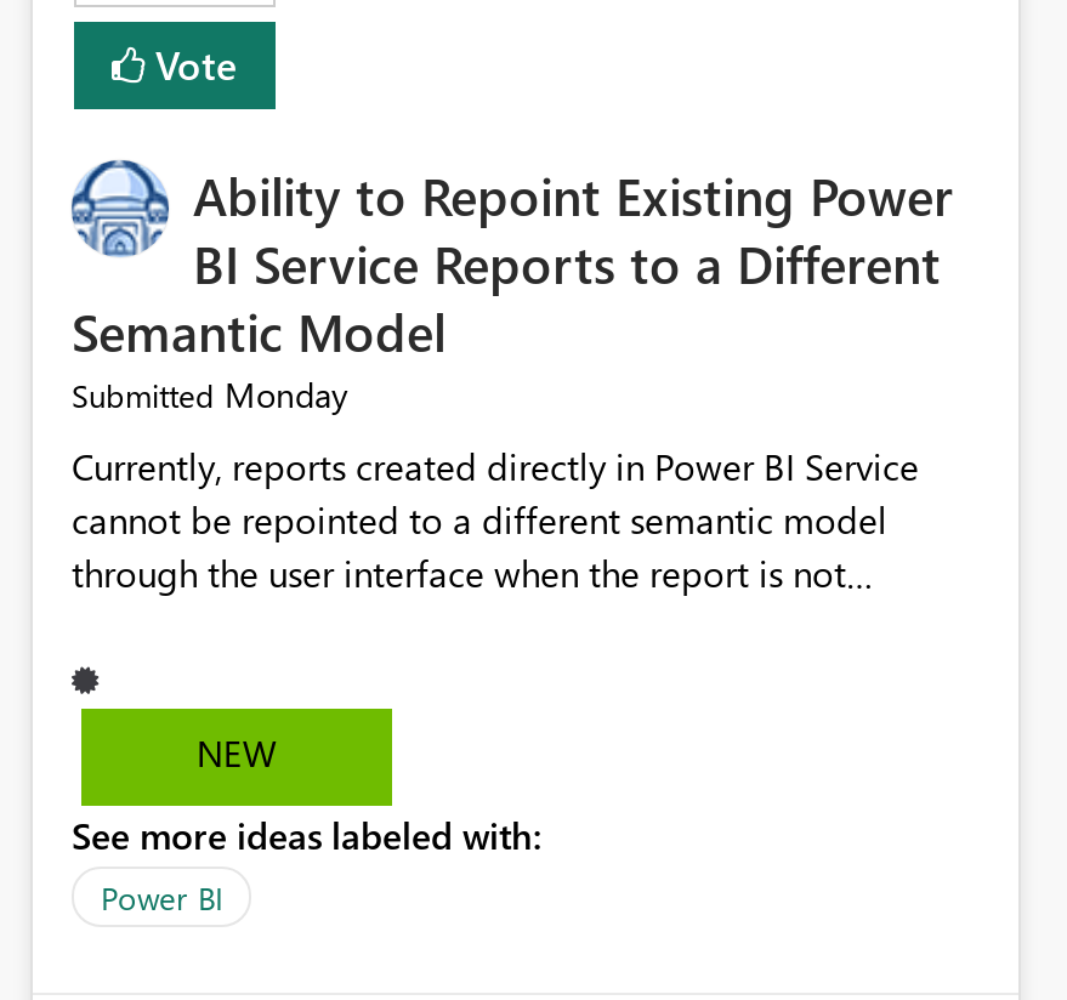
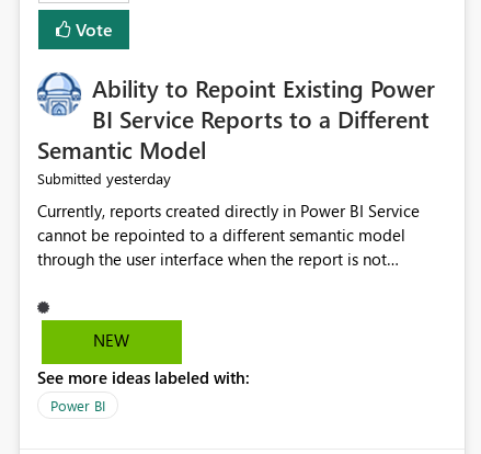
[72,372,348,418] Submitted Monday -> [37,168,171,189] Submitted yesterday

